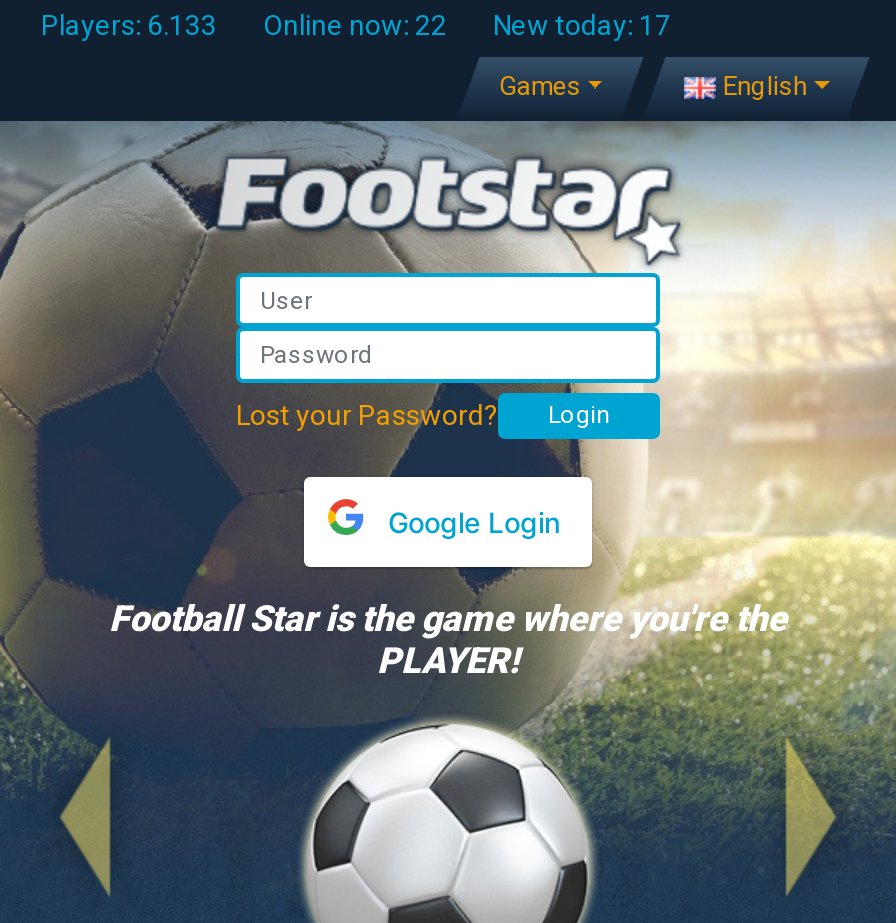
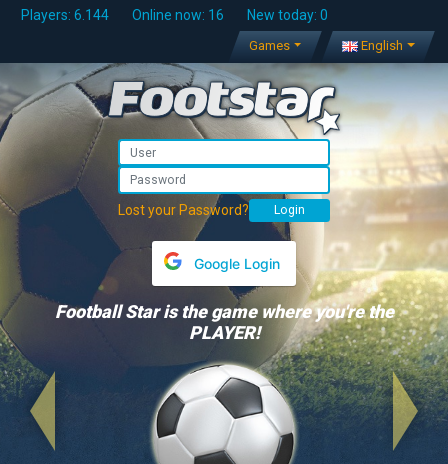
[41,9,217,41] Players: 6.133 -> [20,7,108,23] Players: 6.144
[263,9,447,41] Online now: 22 -> [131,7,223,23] Online now: 16
[493,9,671,41] New today: 17 -> [246,7,327,23] New today: 0

